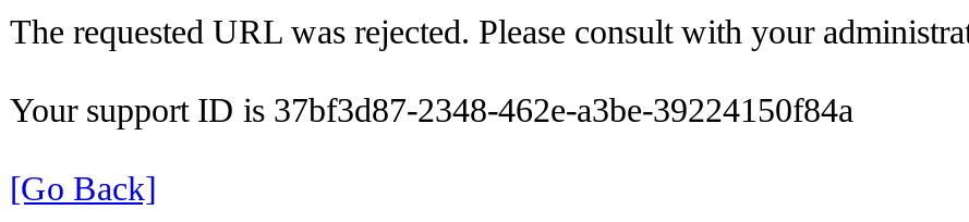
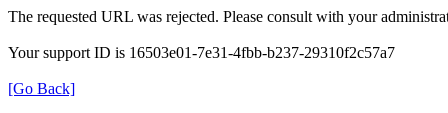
[10,91,853,128] Your support ID is 37bf3d87-2348-462e-a3be-39224150f84a -> [8,44,395,61] Your support ID is 16503e01-7e31-4fbb-b237-29310f2c57a7

